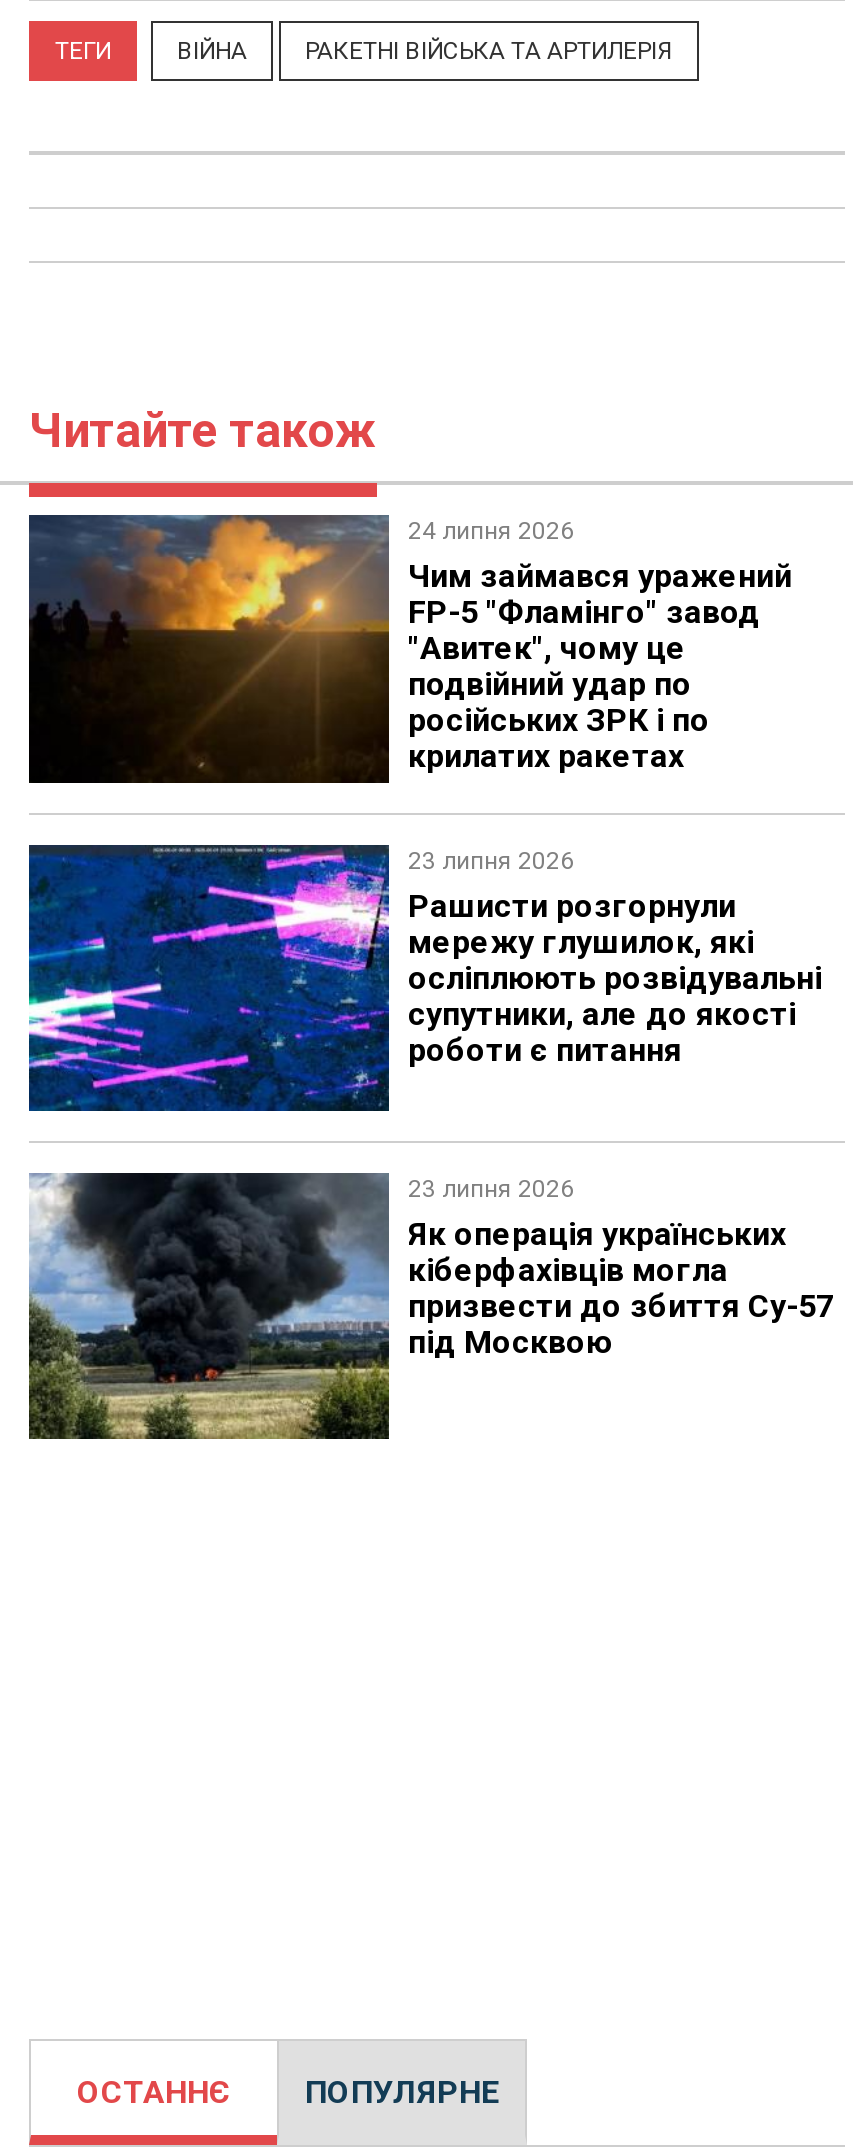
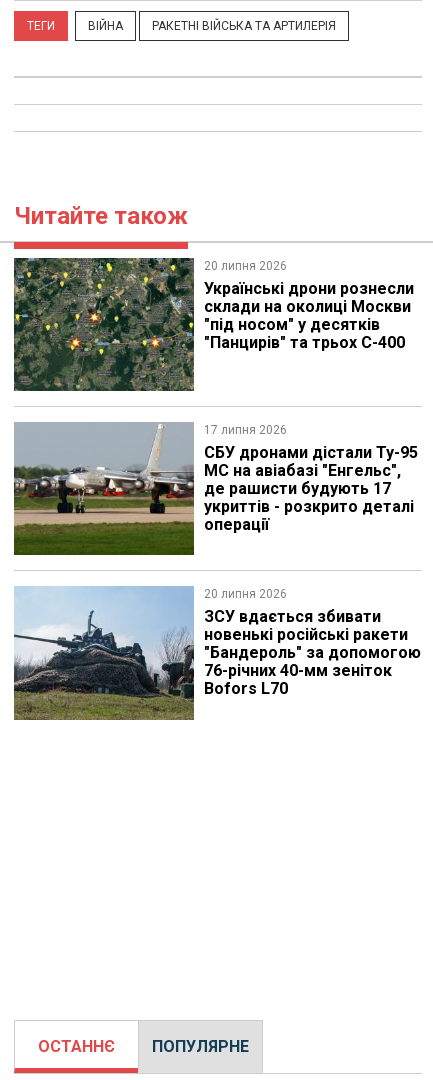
[27,514,792,784] [image] | 24 липня 2026 | Чим займався уражений | FP-5 "Фламінго" завод | "Авитек", чому це | подвійний удар по | російських ЗРК і по | крилатих ракетах -> [13,257,413,392] [image] | 20 липня 2026 | Українські дрони рознесли | склади на околиці Москви | "під носом" у десятків | "Панцирів" та трьох С-400
[27,844,822,1114] [image] | 23 липня 2026 | Рашисти розгорнули | мережу глушилок, які | осліплюють розвідувальні | супутники, але до якості | роботи є питання -> [13,423,417,556] [image] | 17 липня 2026 | СБУ дронами дістали Ту-95 | МС на авіабазі "Енгельс", | де рашисти будують 17 | укриттів - розкрито деталі | операції
[27,1172,834,1440] [image] | 23 липня 2026 | Як операція українських | кіберфахівців могла | призвести до збиття Су-57 | під Москвою -> [14,586,420,721] [image] | 20 липня 2026 | ЗСУ вдається збивати | новенькі російські ракети | "Бандероль" за допомогою | 76-річних 40-мм зеніток | Bofors L70

